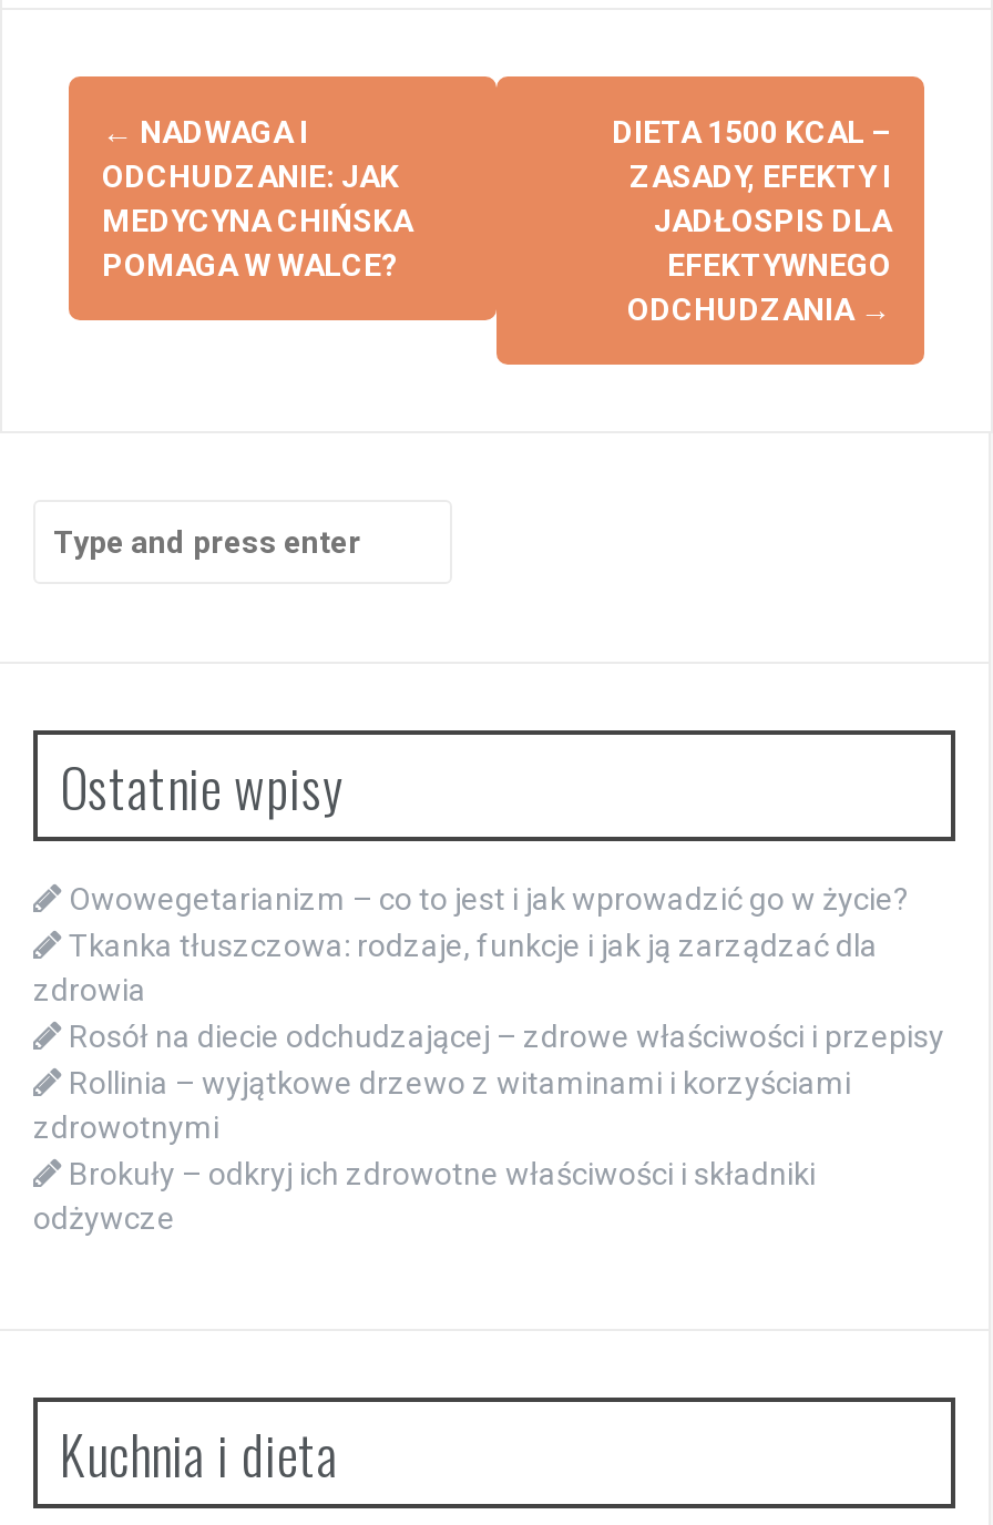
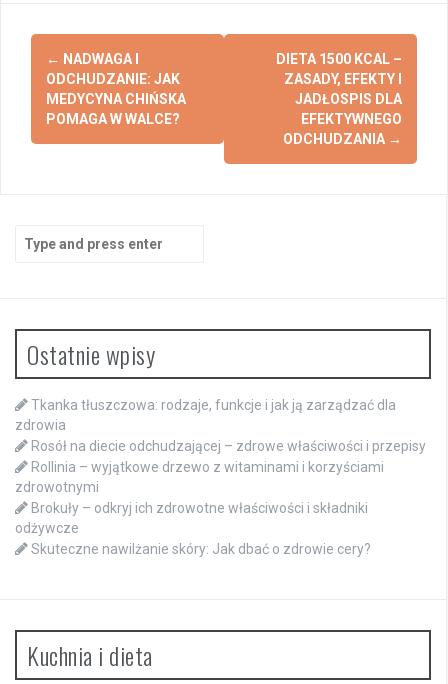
[69,880,909,915] Owowegetarianizm – co to jest i jak wprowadzić go w życie? -> none
moved [33,927,944,1235] -> [15,397,426,536]: Tkanka tłuszczowa: rodzaje, funkcje i jak ją zarządzać dla | zdrowia | Rosół na diecie odchudzającej – zdrowe właściwości i przepisy | Rollinia – wyjątkowe drzewo z witaminami i korzyściami | zdrowotnymi | Brokuły – odkryj ich zdrowotne właściwości i składniki | odżywcze
none -> [31,541,371,557] Skuteczne nawilżanie skóry: Jak dbać o zdrowie cery?

